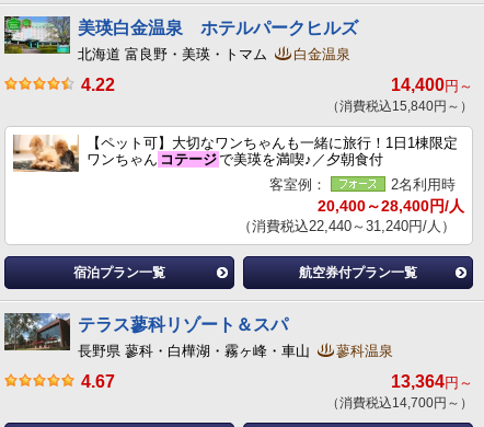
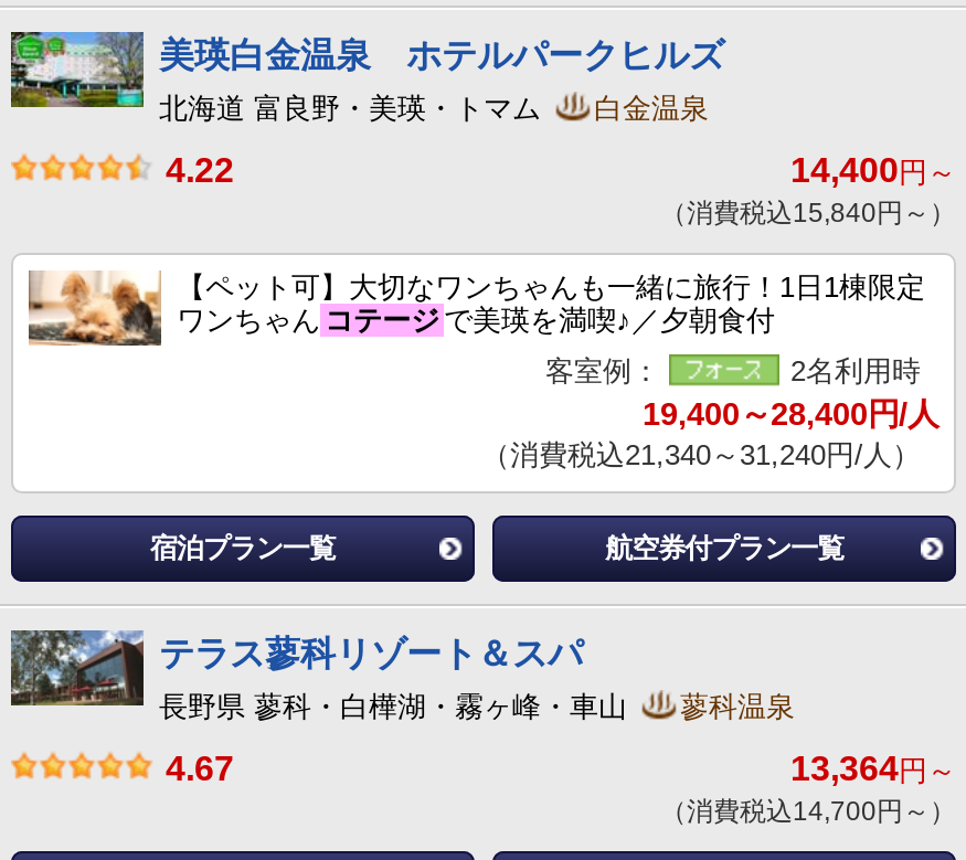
[318,197,464,215] 20,400～28,400円/人 -> [643,397,938,432] 19,400～28,400円/人
[238,218,456,235] （消費税込22,440～31,240円/人） -> [481,439,921,472] （消費税込21,340～31,240円/人）

